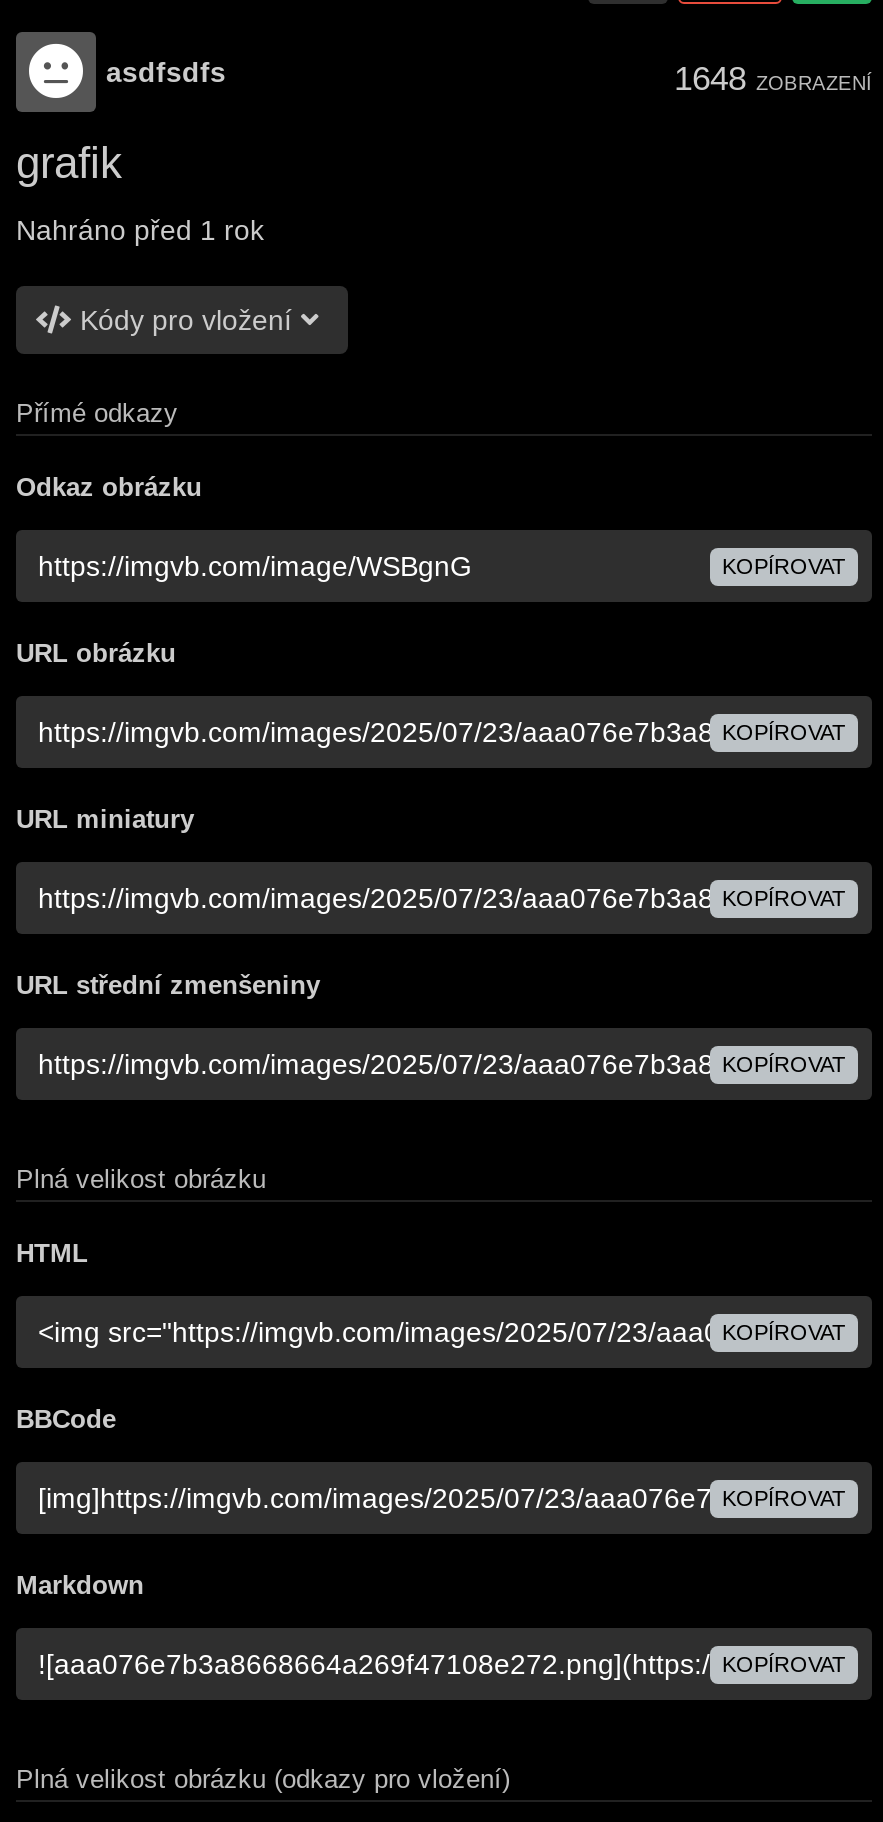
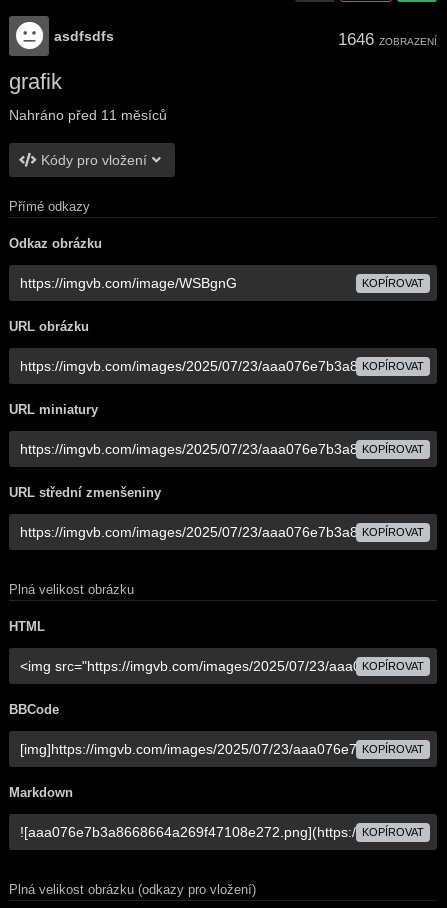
[674,60,872,98] 1648 ZOBRAZENÍ -> [338,30,437,49] 1646 ZOBRAZENÍ
[16,214,264,246] Nahráno před 1 rok -> [9,107,167,123] Nahráno před 11 měsíců

